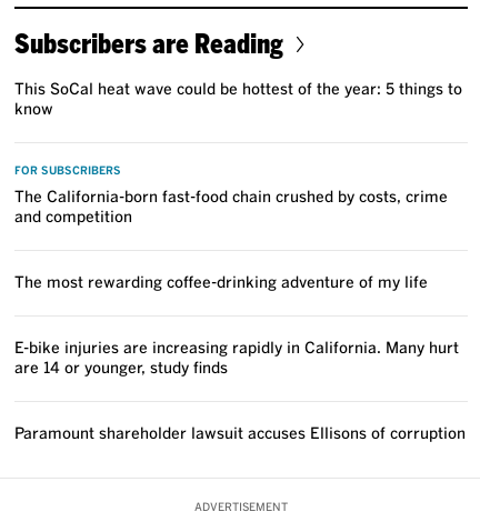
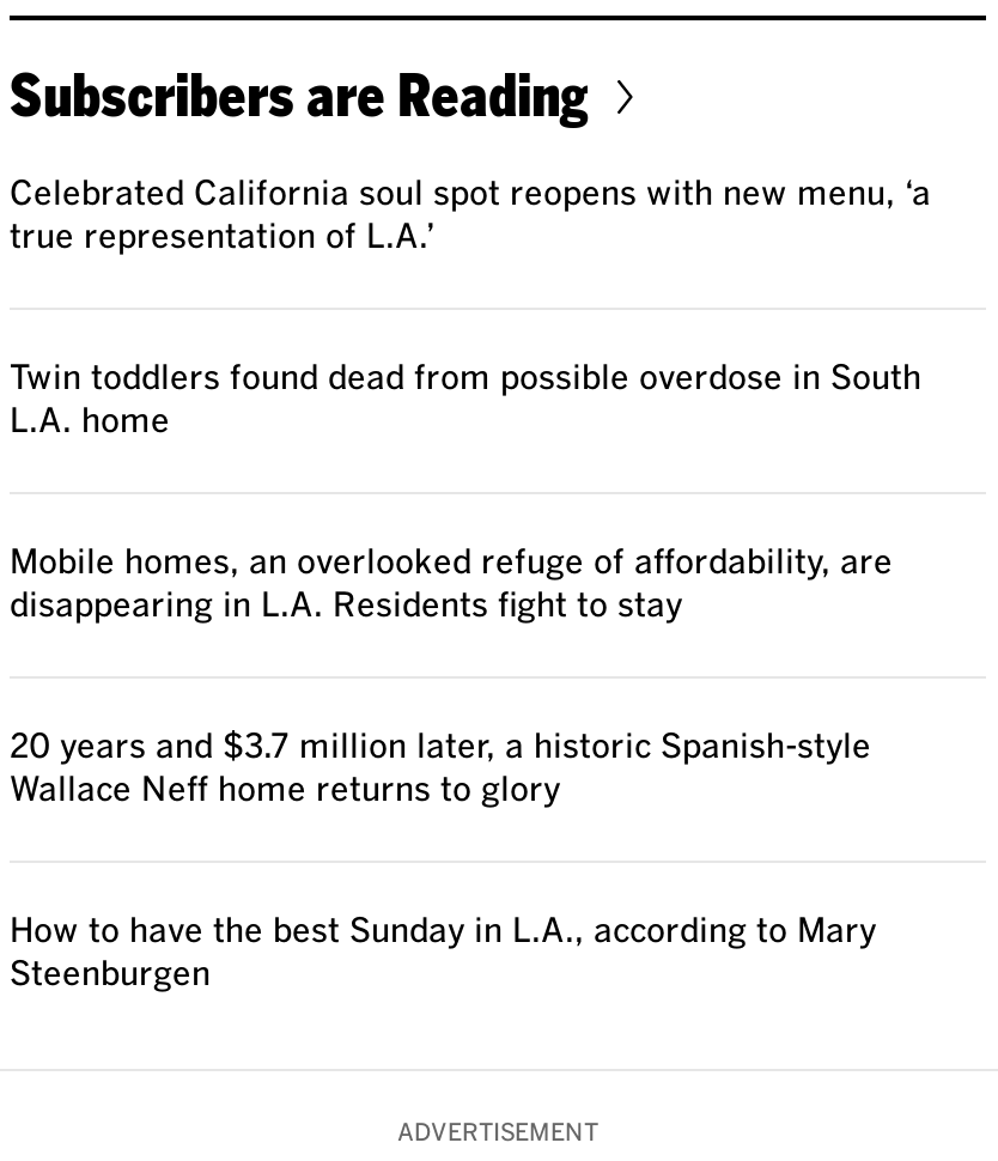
[14,82,462,118] This SoCal heat wave could be hottest of the year: 5 things to | know -> [10,178,931,255] Celebrated California soul spot reopens with new menu, ‘a | true representation of L.A.’
[14,165,448,225] FOR SUBSCRIBERS | The California-born fast-food chain crushed by costs, crime | and competition -> [10,363,921,439] Twin toddlers found dead from possible overdose in South | L.A. home
[14,275,428,291] The most rewarding coffee-drinking adventure of my life -> [10,547,893,624] Mobile homes, an overlooked refuge of affordability, are | disappearing in L.A. Residents fight to stay
[14,341,459,377] E-bike injuries are increasing rapidly in California. Many hurt | are 14 or younger, study finds -> [10,731,871,808] 20 years and $3.7 million later, a historic Spanish-style | Wallace Neff home returns to glory
[14,426,466,442] Paramount shareholder lawsuit accuses Ellisons of corruption -> [10,916,876,992] How to have the best Sunday in L.A., according to Mary | Steenburgen

